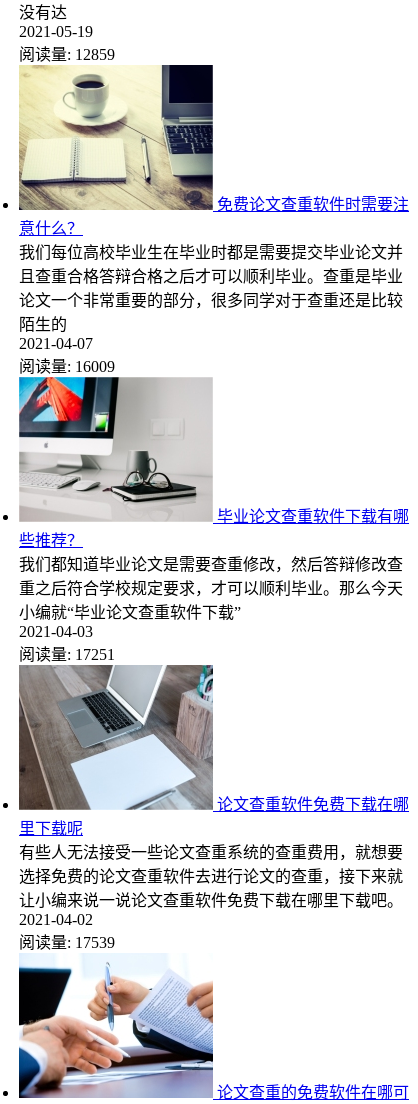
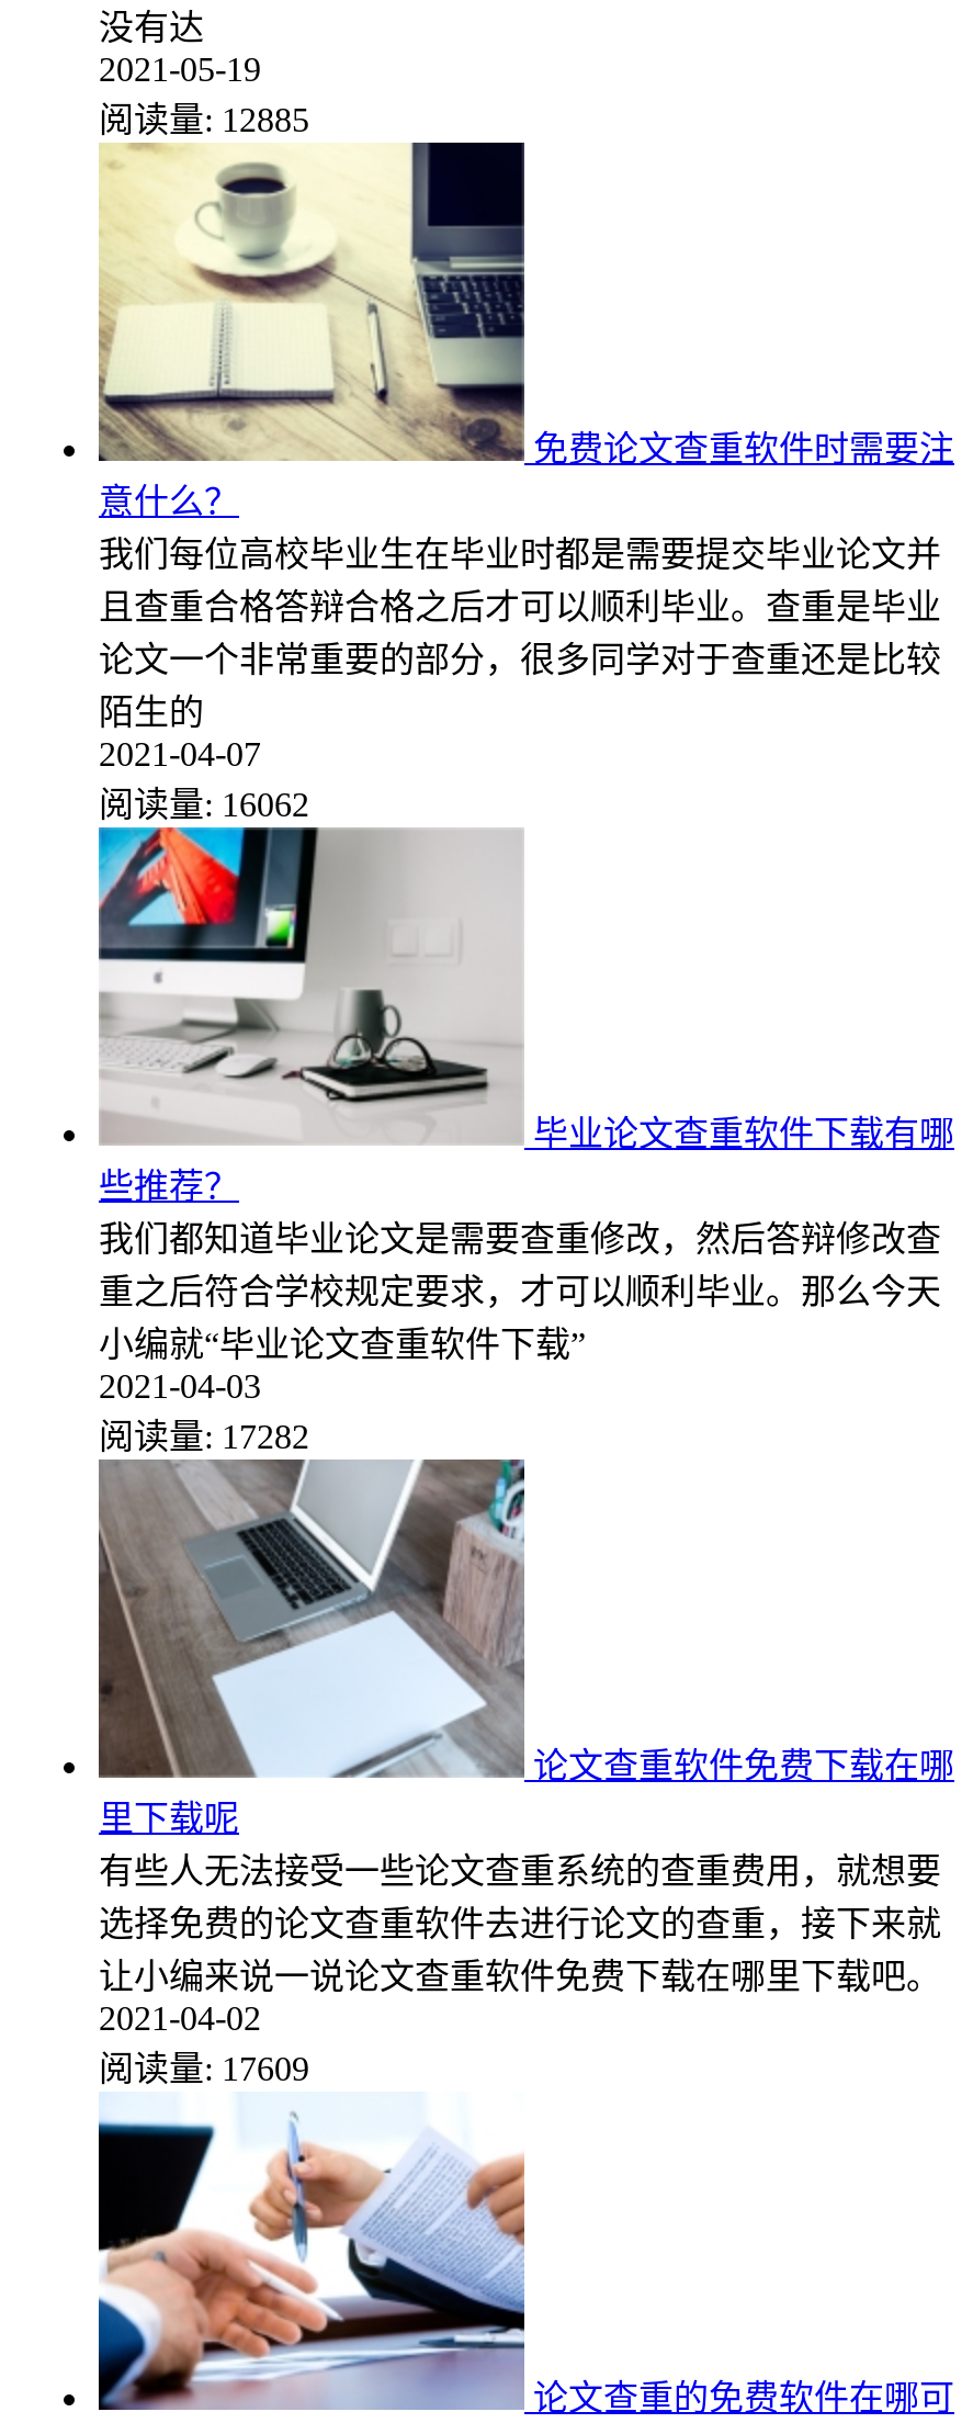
[19,46,115,63] 阅读量: 12859 -> [99,101,309,138] 阅读量: 12885
[19,358,115,375] 阅读量: 16009 -> [99,785,309,823] 阅读量: 16062
[19,646,115,663] 阅读量: 17251 -> [99,1417,309,1455] 阅读量: 17282
[19,934,115,951] 阅读量: 17539 -> [99,2049,309,2087] 阅读量: 17609

